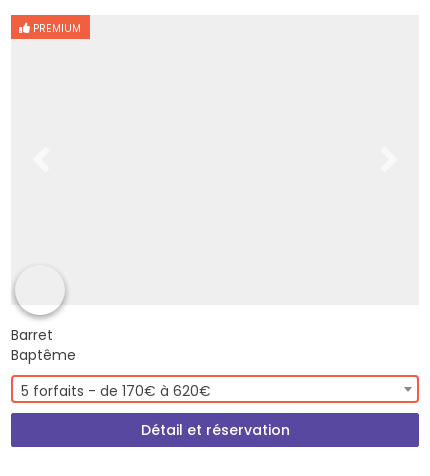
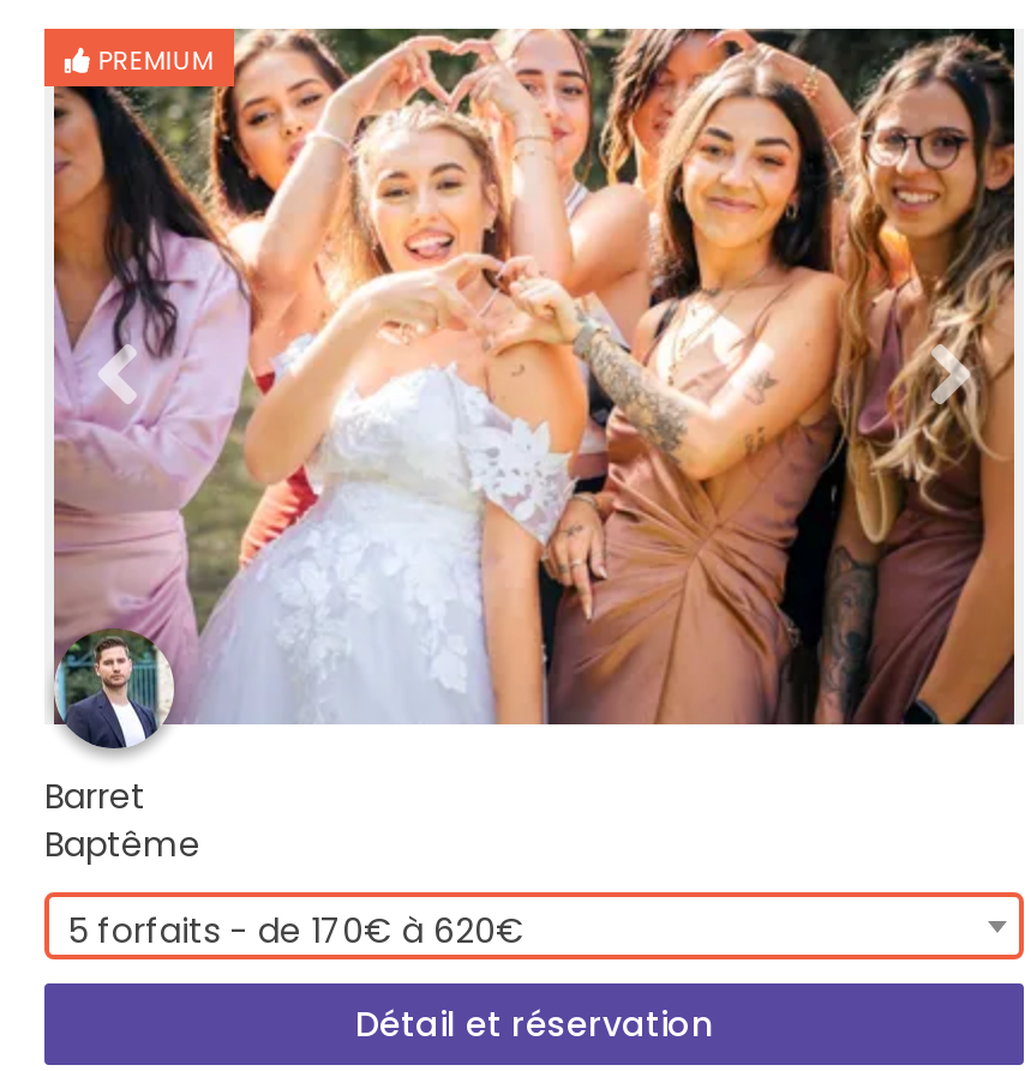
none -> [52,26,1017,751] [image]

